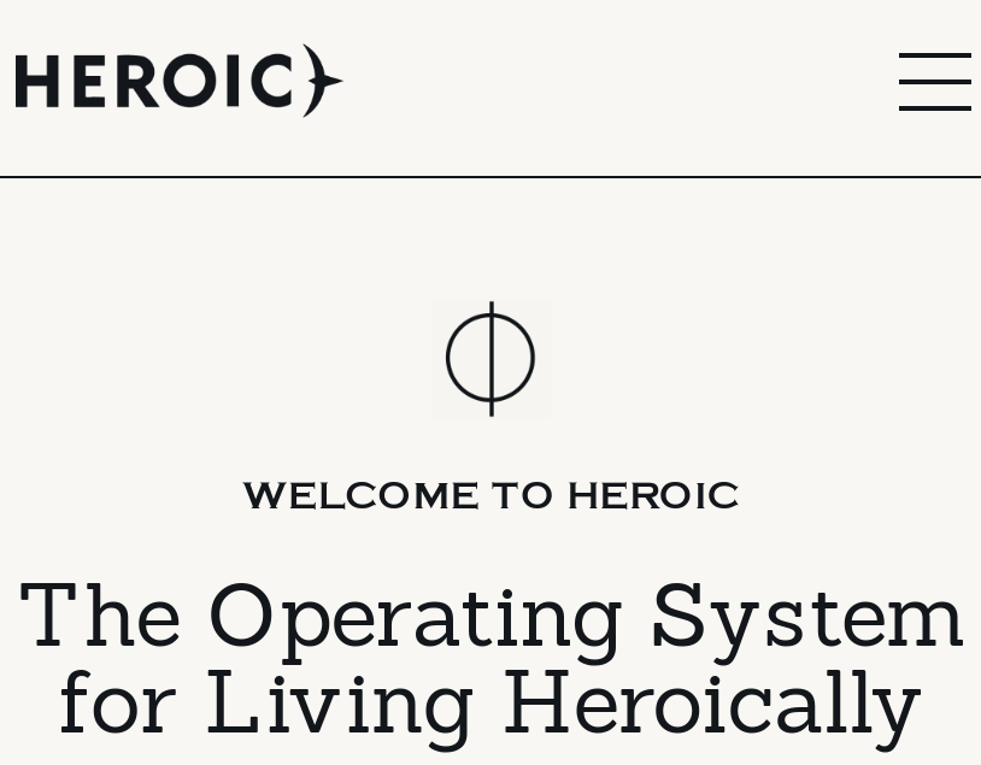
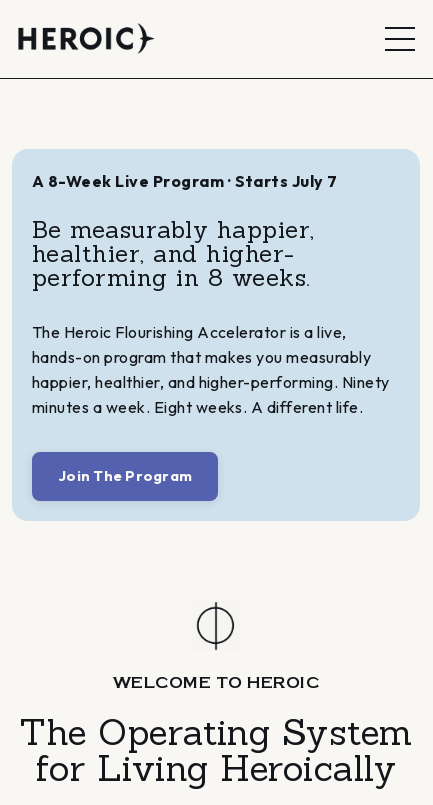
none -> [12,149,420,521] [image] | A 8-Week Live Program · Starts July 7 | Be measurably happier, | healthier, and higher- | performing in 8 weeks. | The Heroic Flourishing Accelerator is a live, | hands-on program that makes you measurably | happier, healthier, and higher-performing. Ninety | minutes a week. Eight weeks. A different life. | Join The Program

